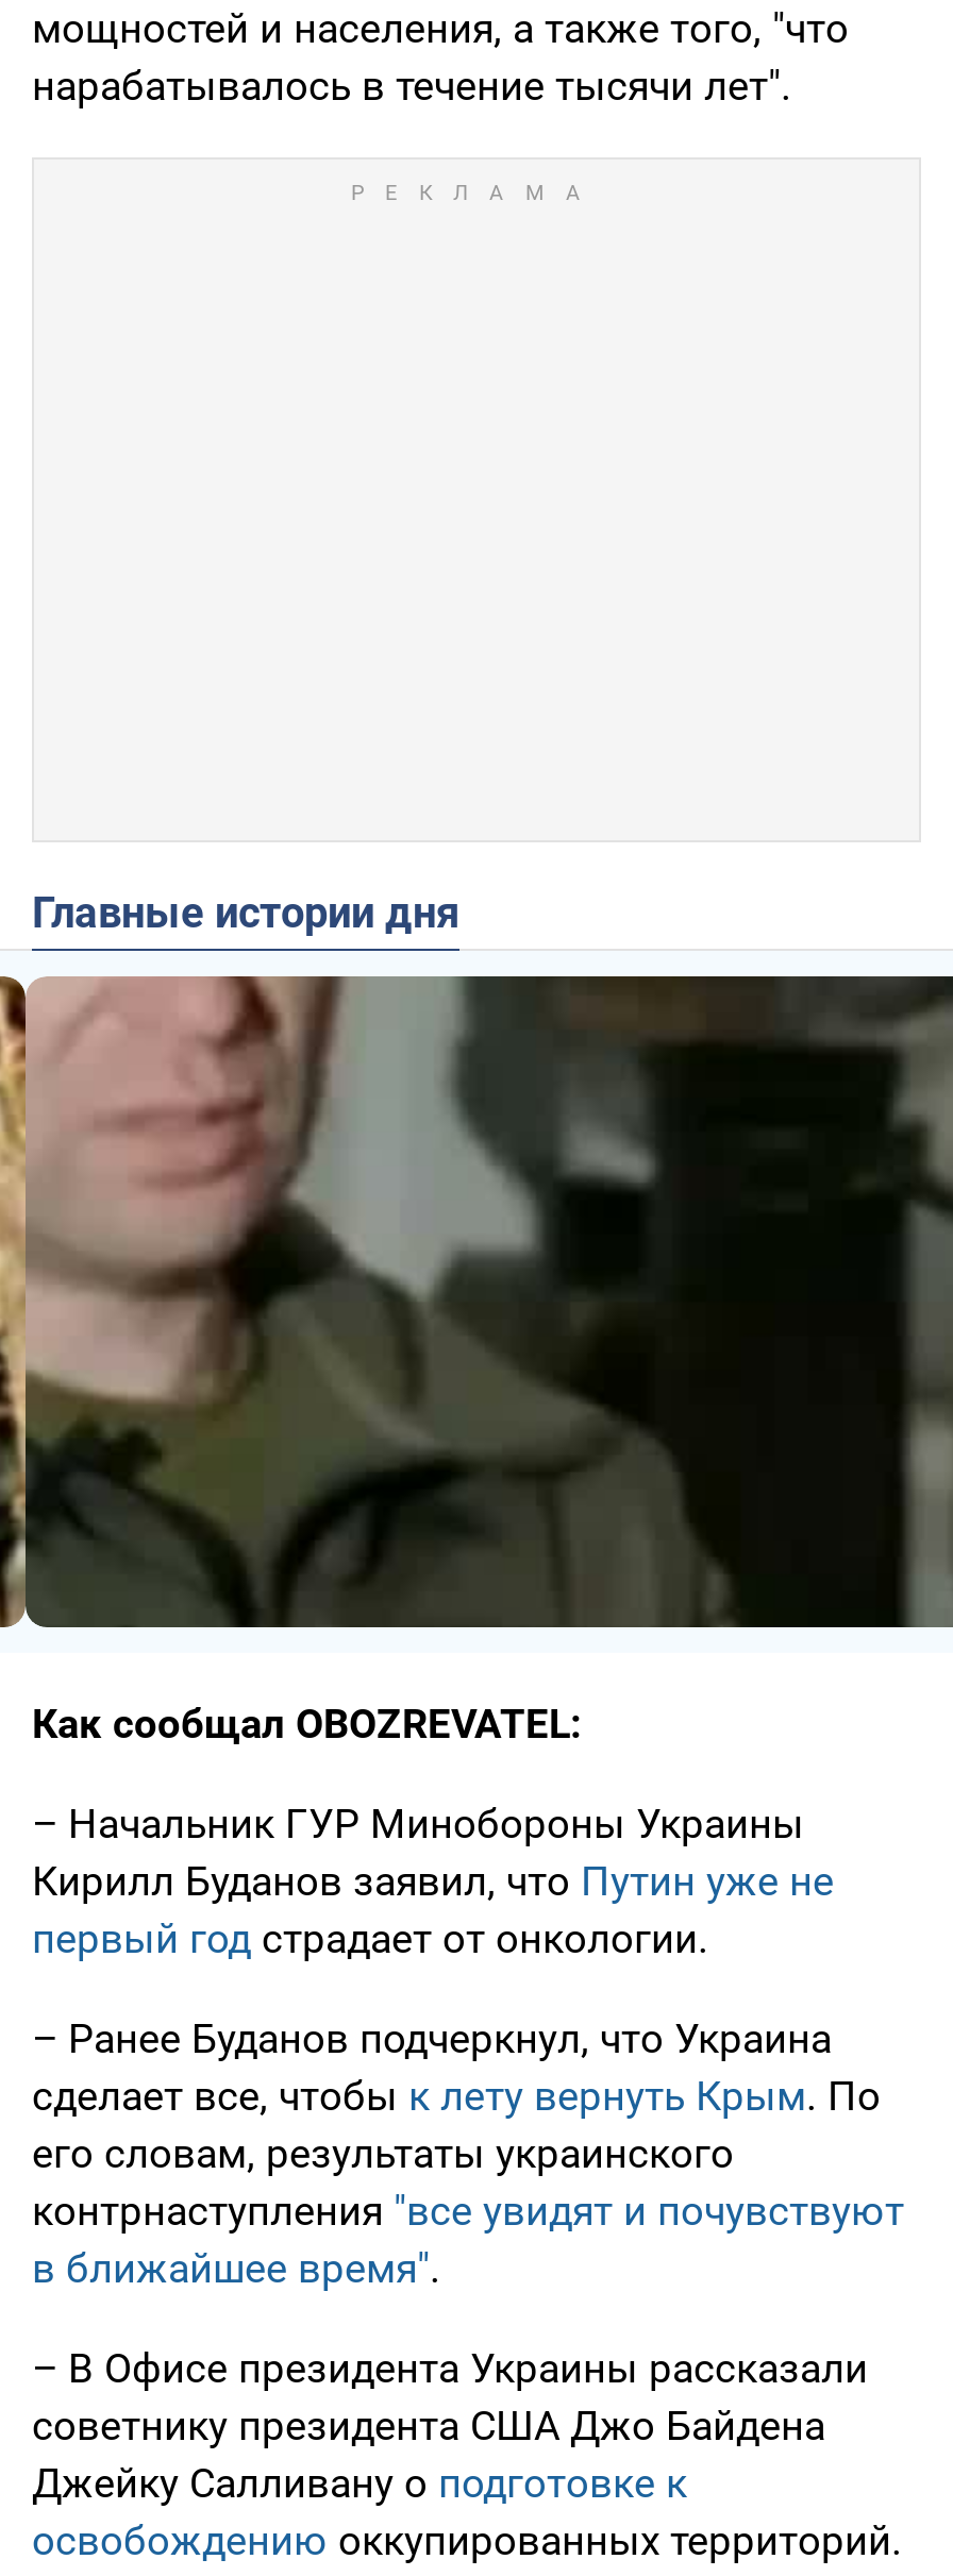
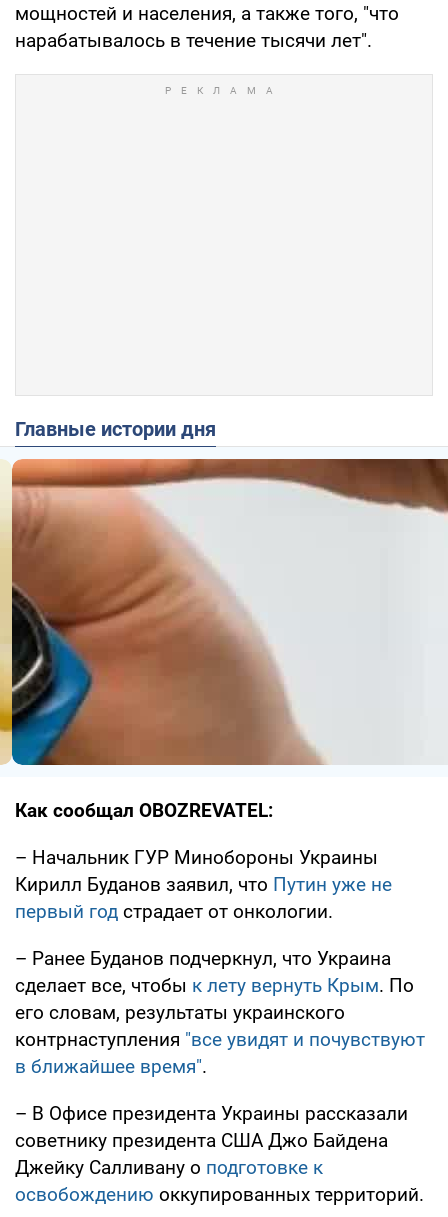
[6,974,947,1629] [image] -> [3,458,445,766] [image]

